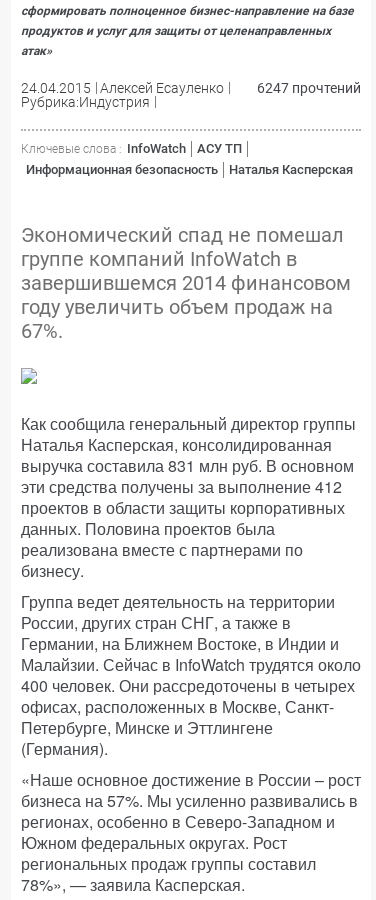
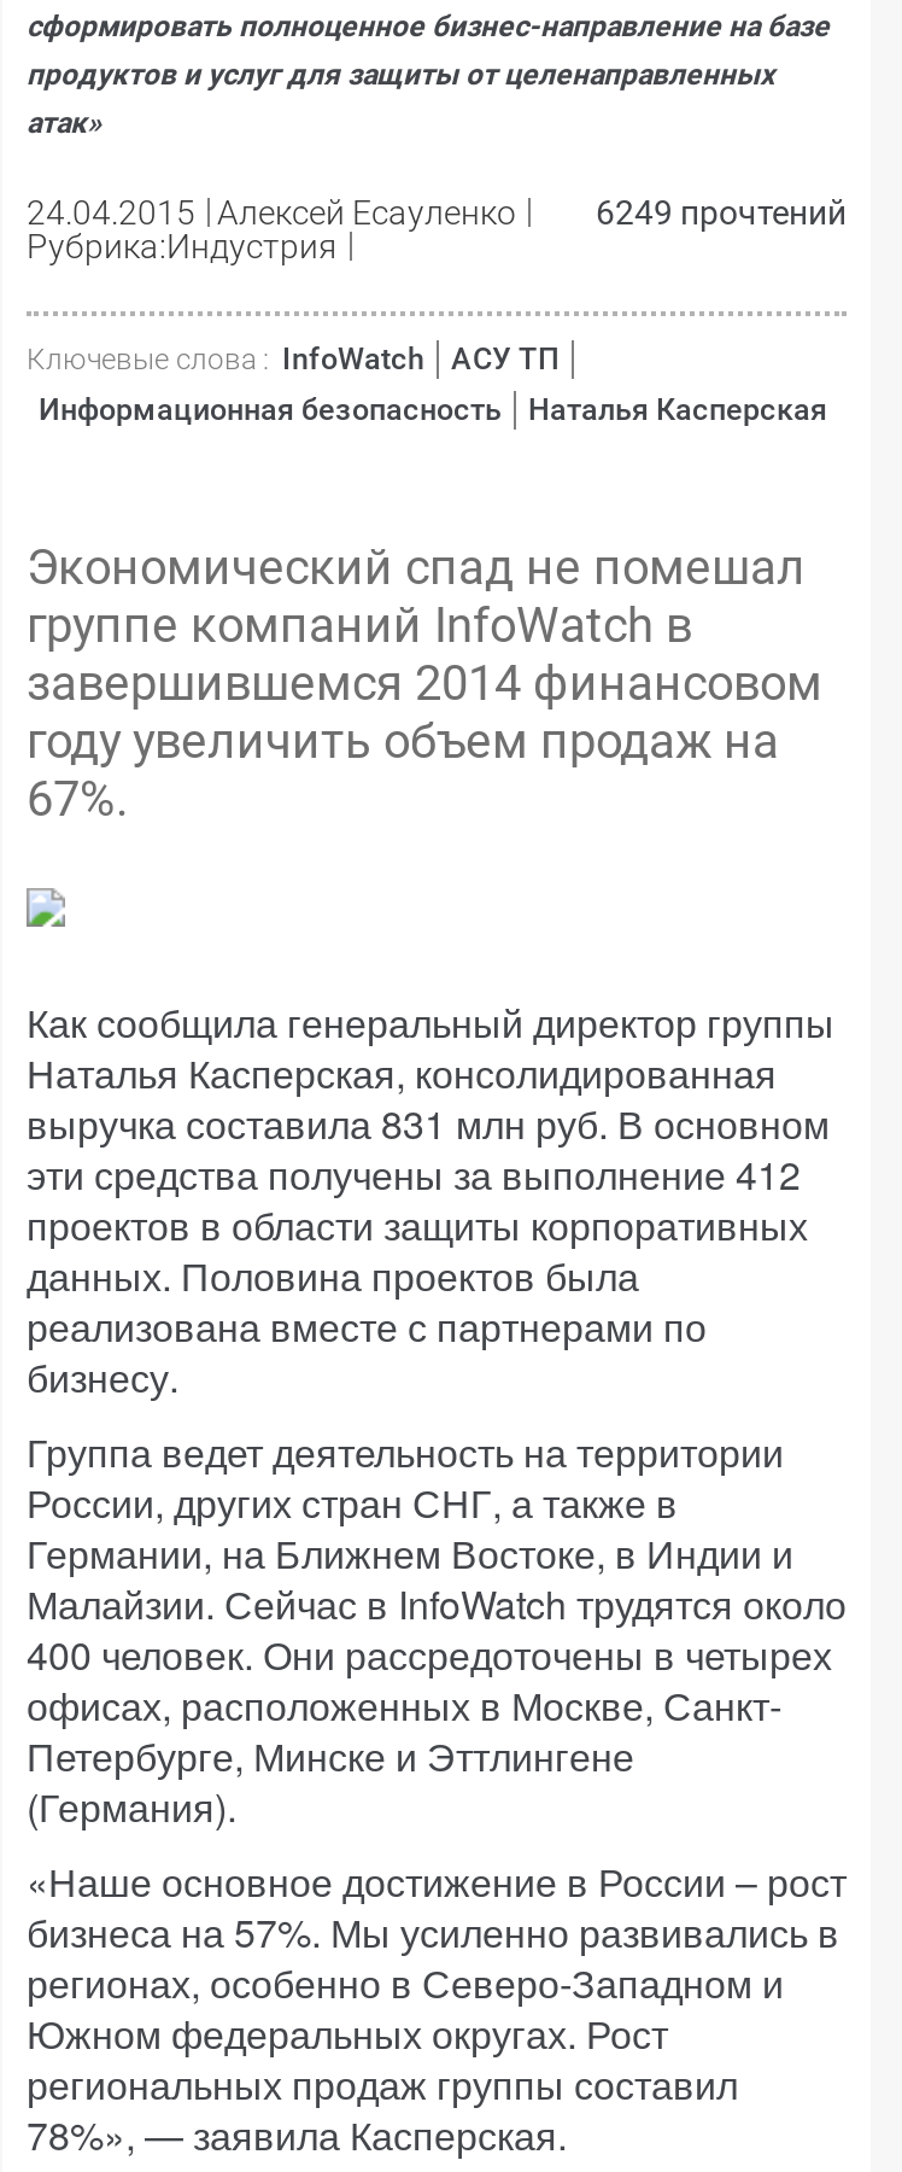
[257,80,361,96] 6247 прочтений -> [596,192,847,231] 6249 прочтений

